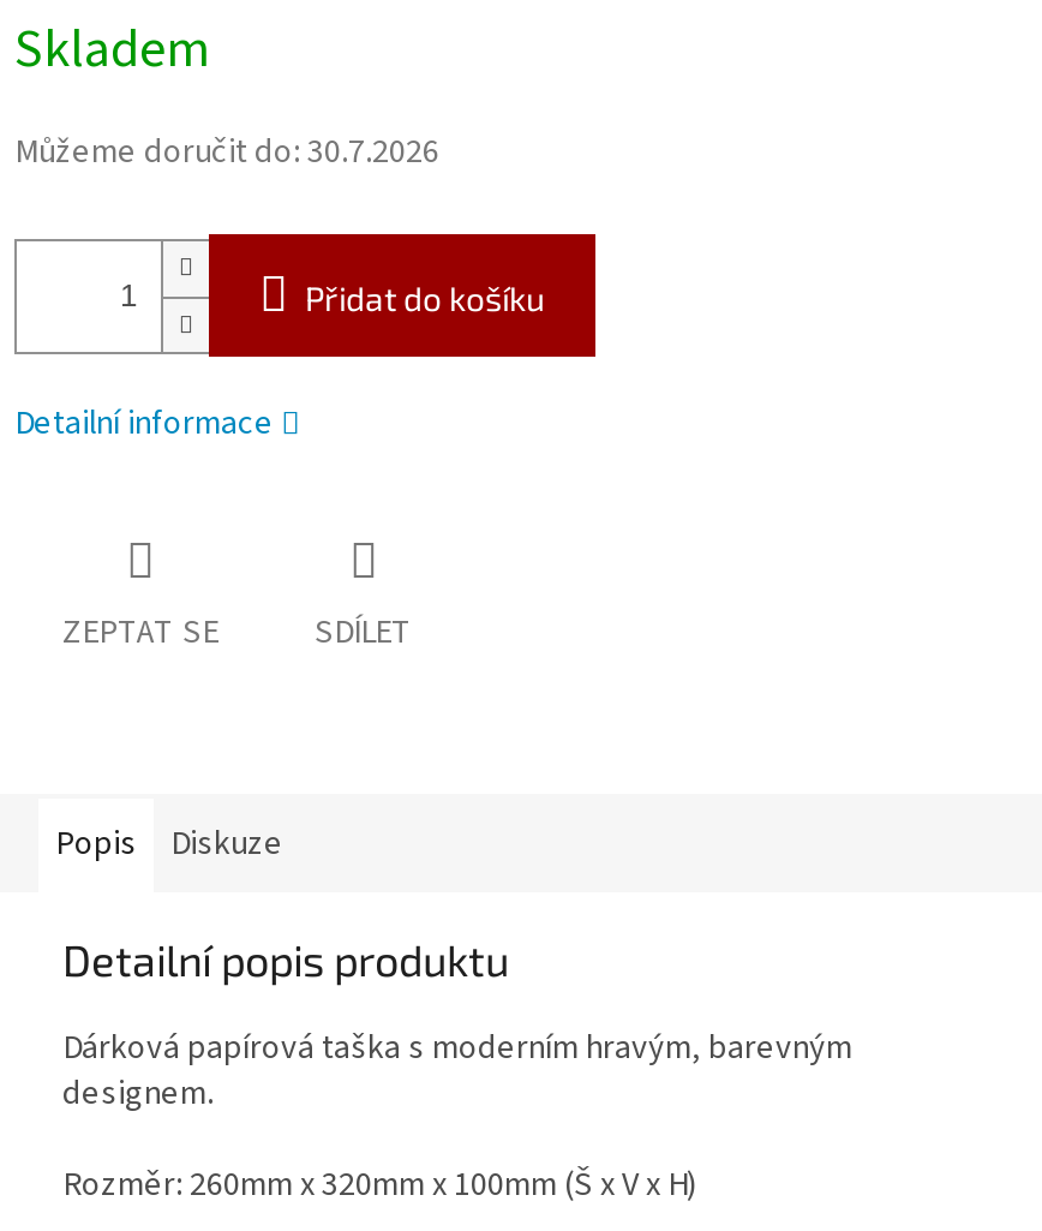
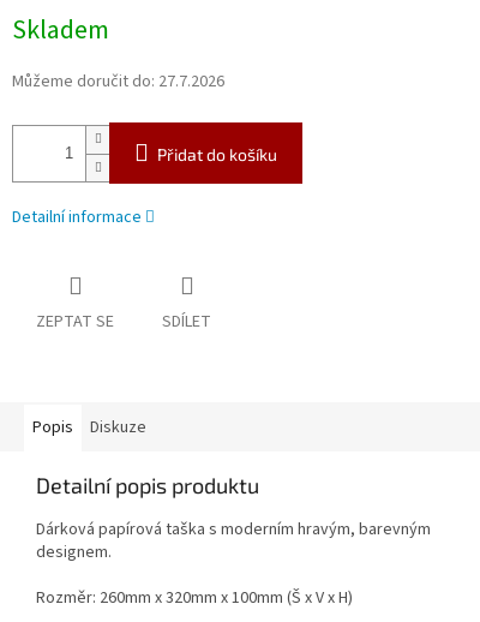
[14,129,439,178] Můžeme doručit do: 30.7.2026 -> [12,70,224,94] Můžeme doručit do: 27.7.2026

